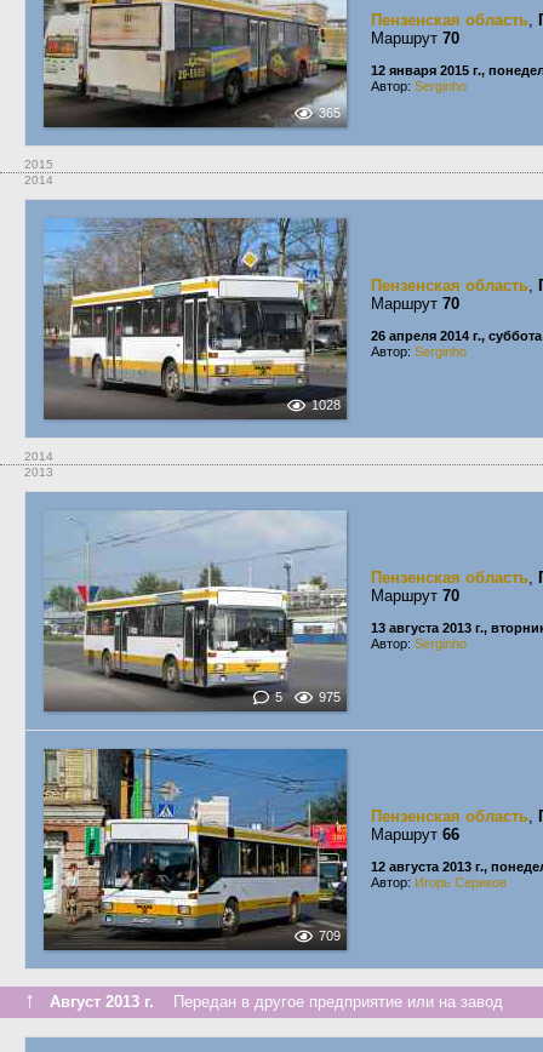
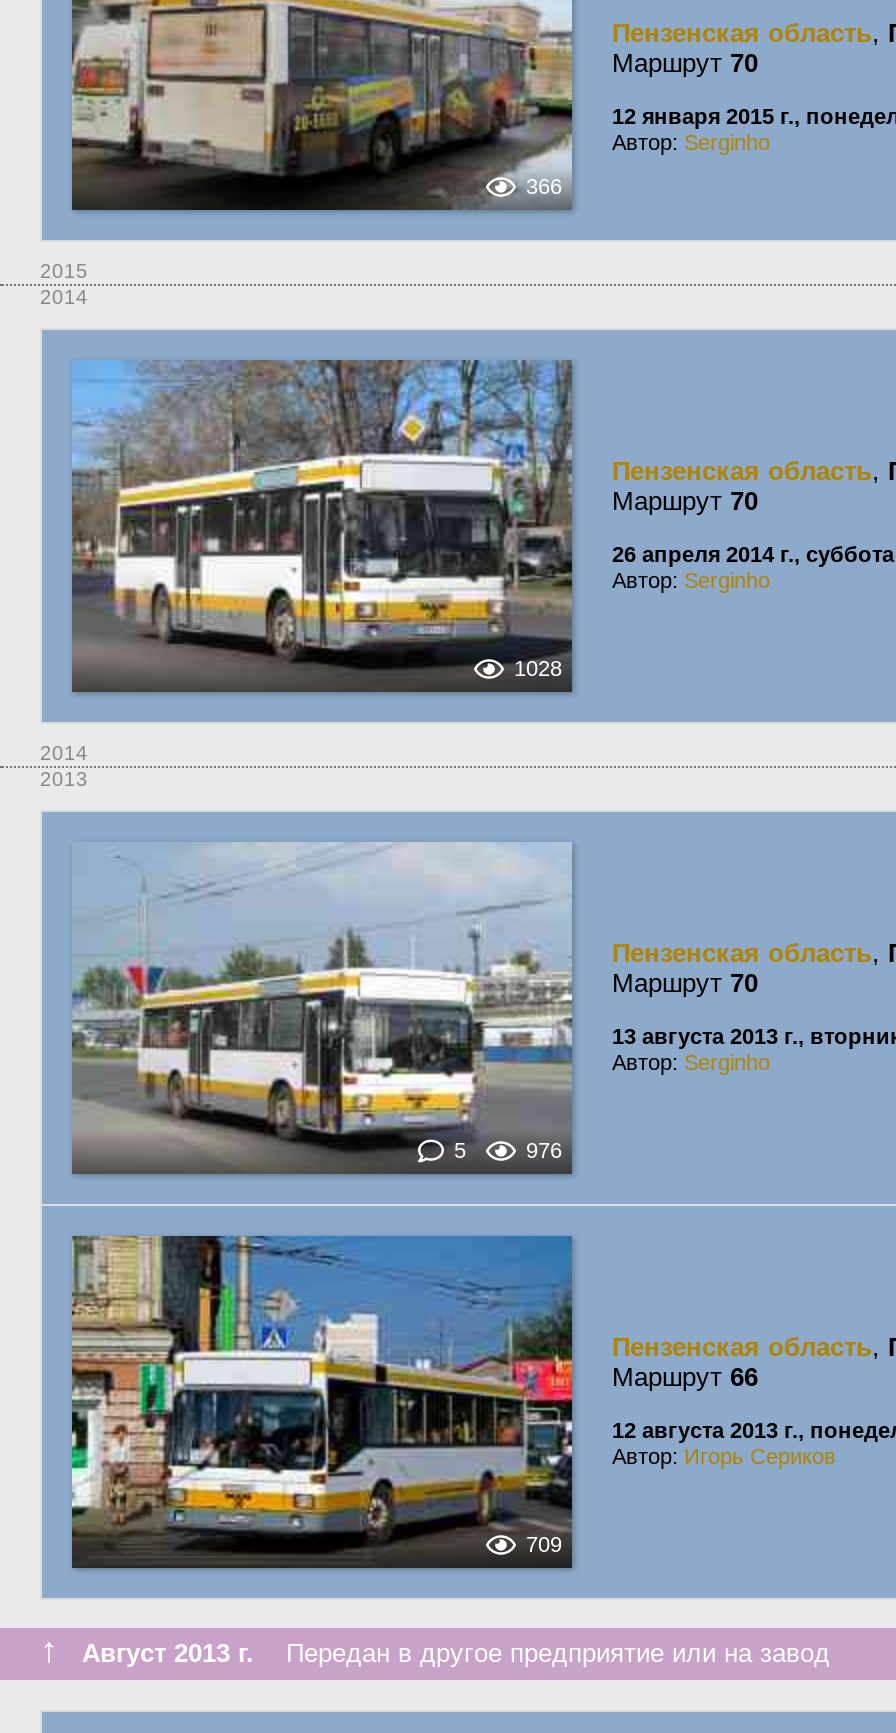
[319,105,341,120] 365 -> [526,174,562,198] 366
[319,690,341,704] 975 -> [526,1138,562,1162] 976

